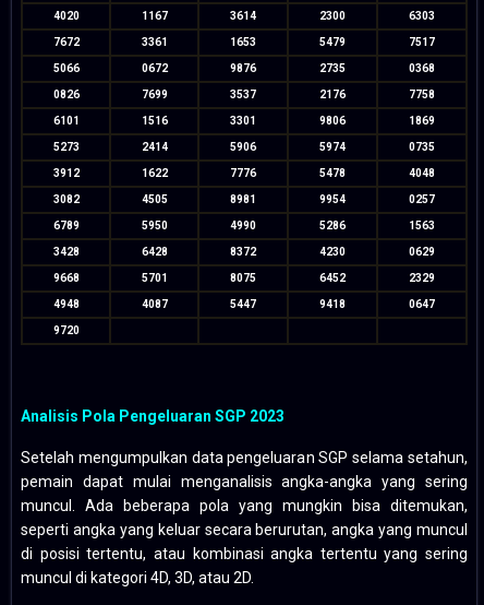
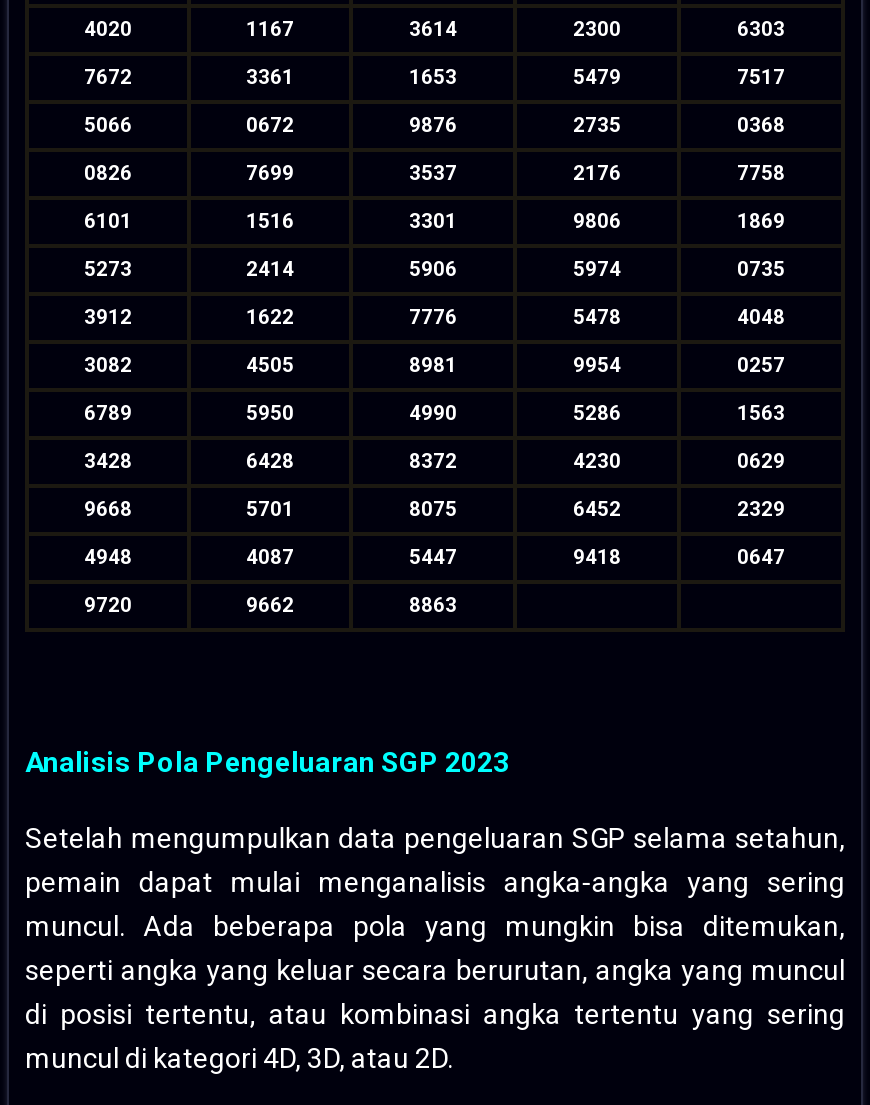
none -> [246,595,457,617] 9662 | 8863

